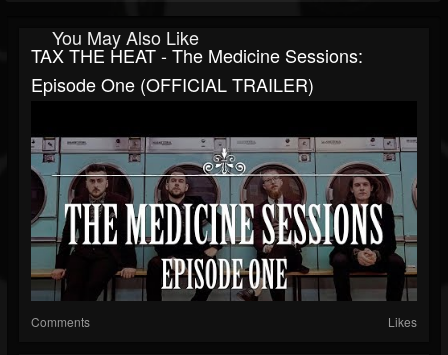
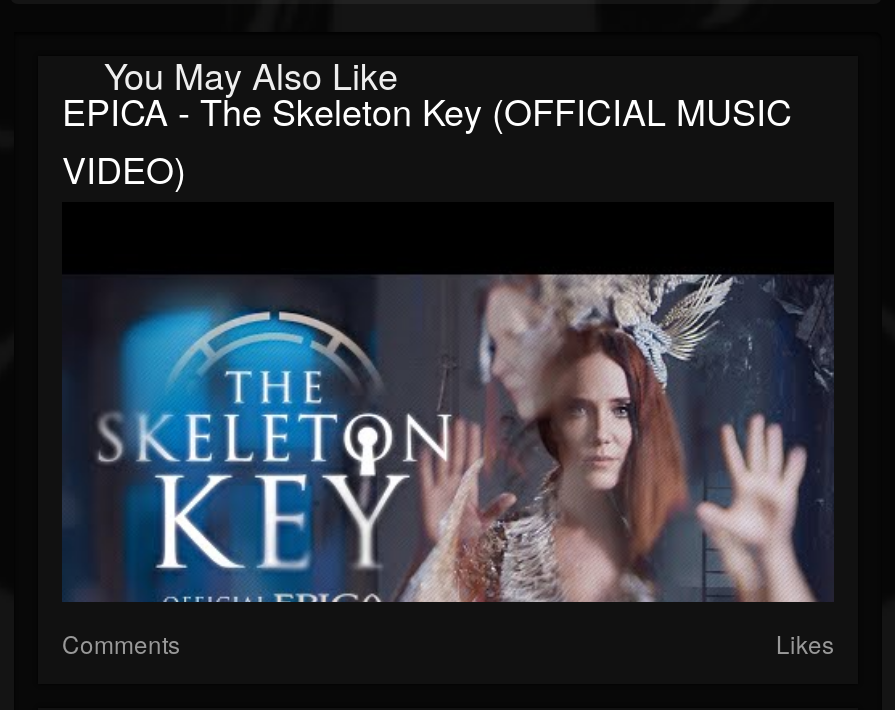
[31,42,363,97] TAX THE HEAT - The Medicine Sessions: | Episode One (OFFICIAL TRAILER) -> [62,84,792,194] EPICA - The Skeleton Key (OFFICIAL MUSIC | VIDEO)
[30,137,417,301] [image] -> [62,274,832,604] [image]

